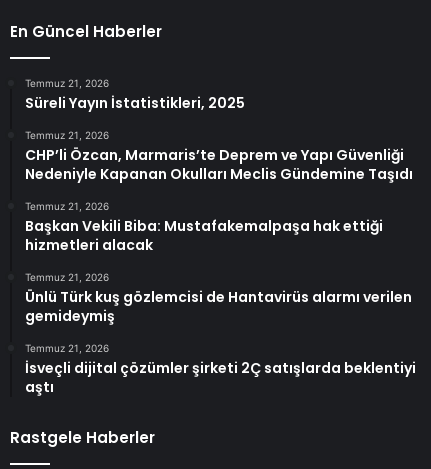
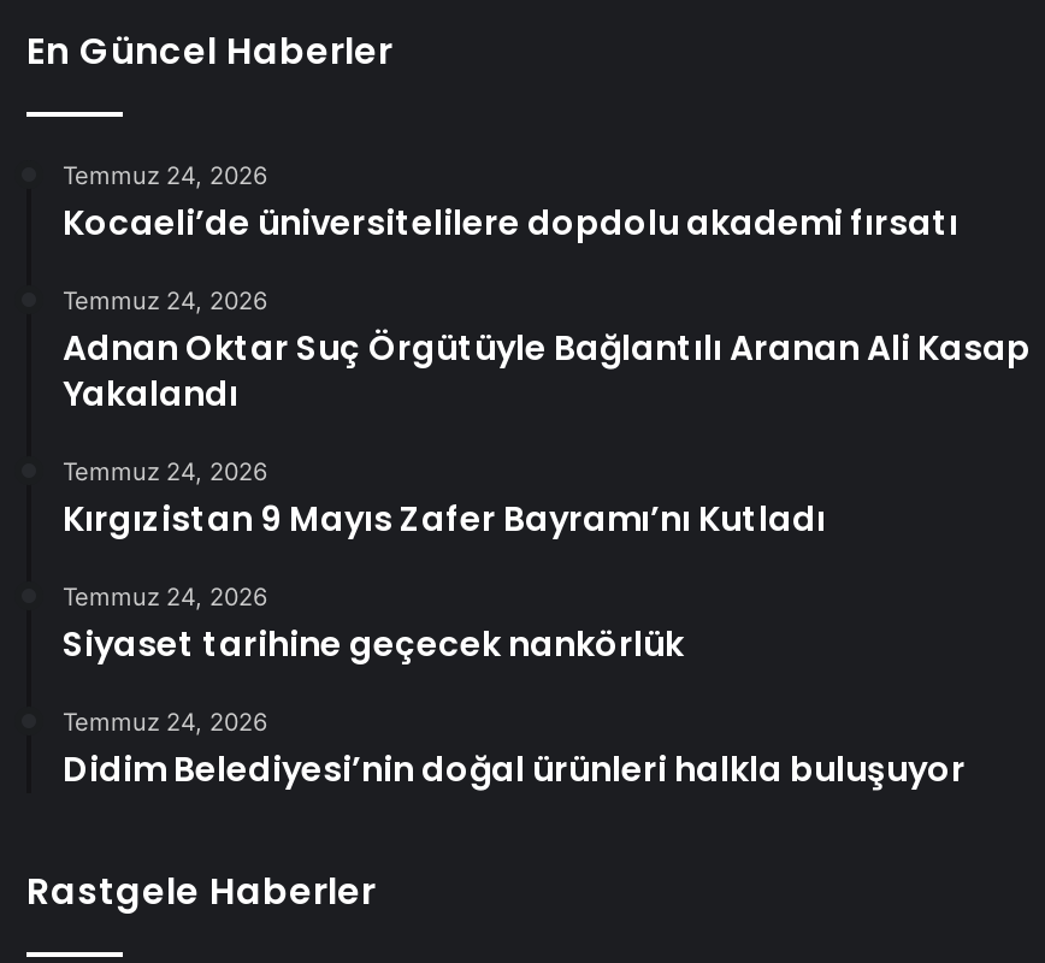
[25,77,245,113] Temmuz 21, 2026 | Süreli Yayın İstatistikleri, 2025 -> [63,159,958,245] Temmuz 24, 2026 | Kocaeli’de üniversitelilere dopdolu akademi fırsatı
[25,129,413,184] Temmuz 21, 2026 | CHP’li Özcan, Marmaris’te Deprem ve Yapı Güvenliği | Nedeniyle Kapanan Okulları Meclis Gündemine Taşıdı -> [63,284,1031,416] Temmuz 24, 2026 | Adnan Oktar Suç Örgütüyle Bağlantılı Aranan Ali Kasap | Yakalandı
[25,200,383,255] Temmuz 21, 2026 | Başkan Vekili Biba: Mustafakemalpaşa hak ettiği | hizmetleri alacak -> [63,455,826,541] Temmuz 24, 2026 | Kırgızistan 9 Mayıs Zafer Bayramı’nı Kutladı
[25,271,412,326] Temmuz 21, 2026 | Ünlü Türk kuş gözlemcisi de Hantavirüs alarmı verilen | gemideymiş -> [63,580,684,667] Temmuz 24, 2026 | Siyaset tarihine geçecek nankörlük
[25,342,416,397] Temmuz 21, 2026 | İsveçli dijital çözümler şirketi 2Ç satışlarda beklentiyi | aştı -> [63,705,966,792] Temmuz 24, 2026 | Didim Belediyesi’nin doğal ürünleri halkla buluşuyor

